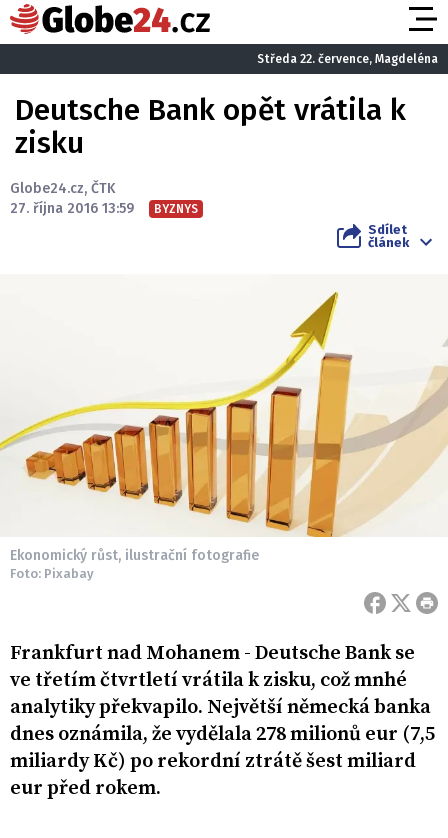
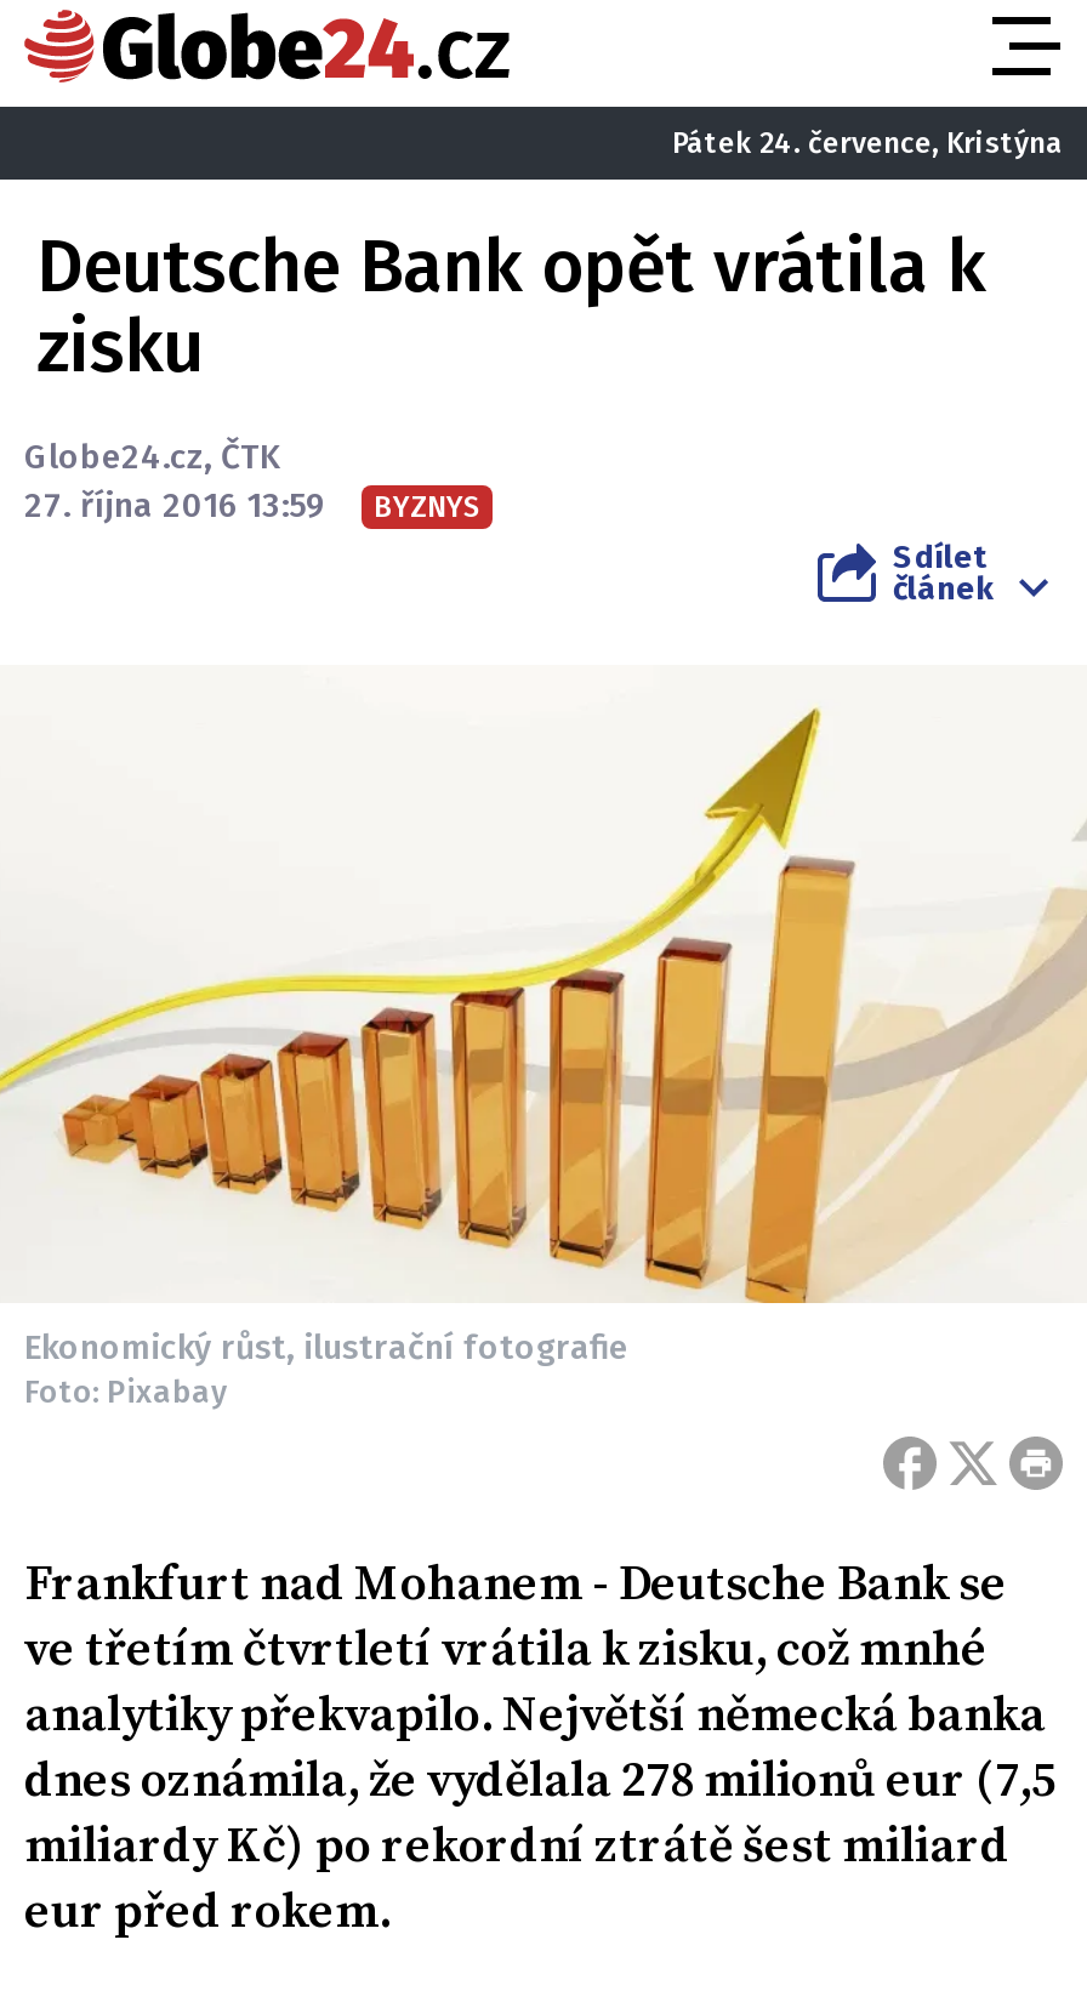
[257,51,438,65] Středa 22. července, Magdeléna -> [672,125,1063,159] Pátek 24. července, Kristýna

